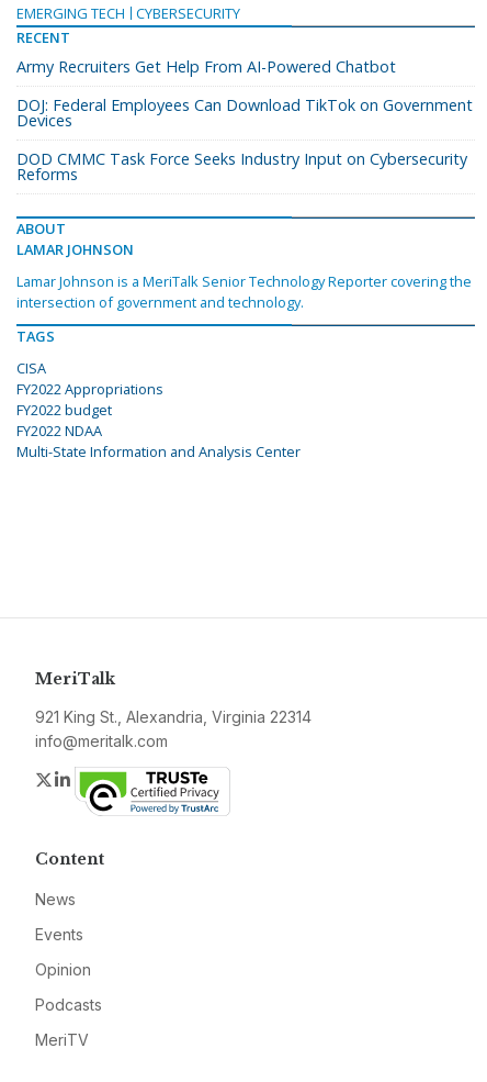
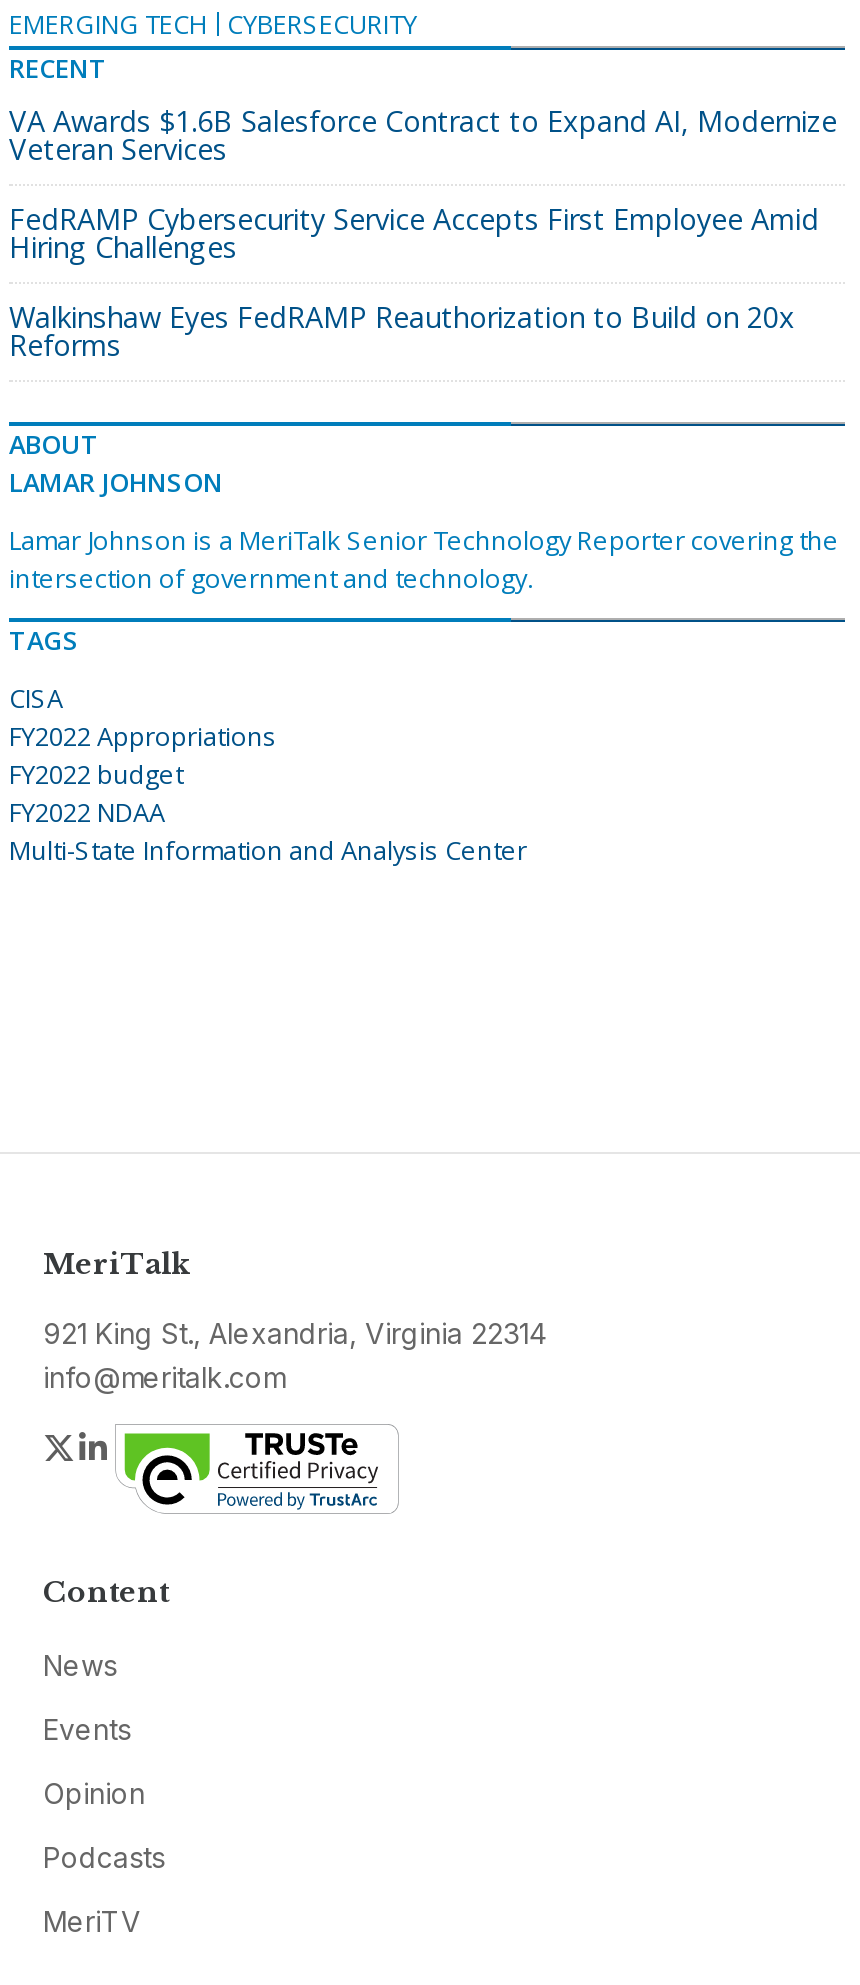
[16,56,396,77] Army Recruiters Get Help From AI-Powered Chatbot -> [9,102,837,168] VA Awards $1.6B Salesforce Contract to Expand AI, Modernize | Veteran Services
[16,95,473,131] DOJ: Federal Employees Can Download TikTok on Government | Devices -> [9,200,819,266] FedRAMP Cybersecurity Service Accepts First Employee Amid | Hiring Challenges
[16,148,467,169] DOD CMMC Task Force Seeks Industry Input on Cybersecurity -> [9,298,795,336] Walkinshaw Eyes FedRAMP Reauthorization to Build on 20x

